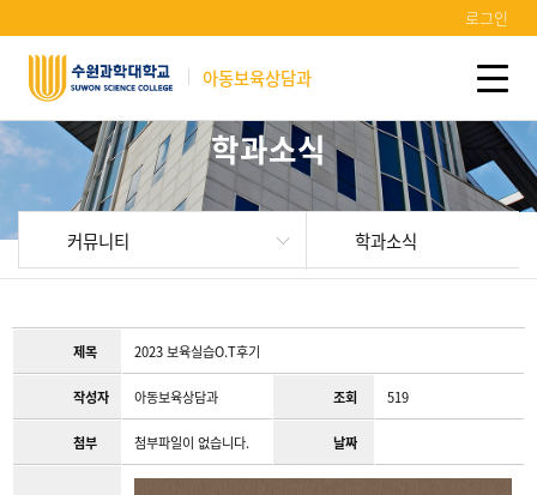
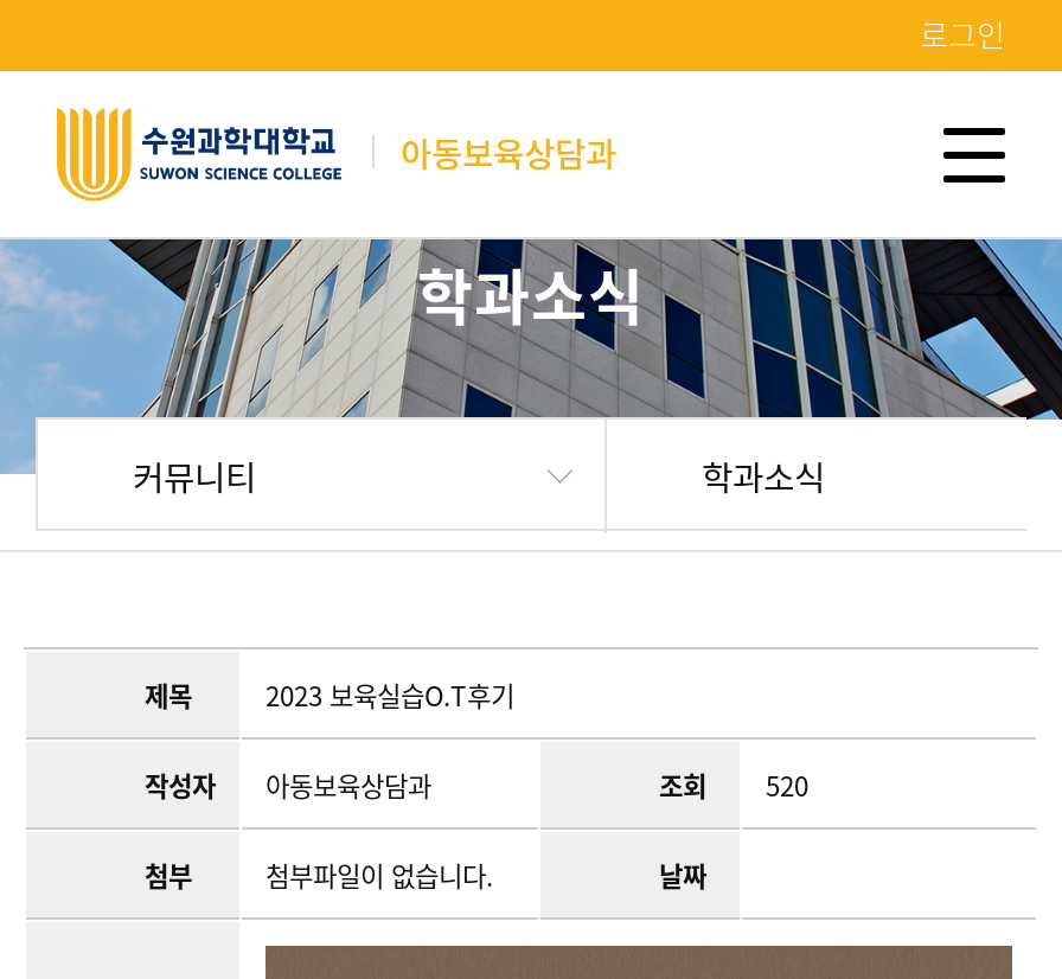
[333,387,409,406] 조회 519 -> [659,766,808,804] 조회 520

